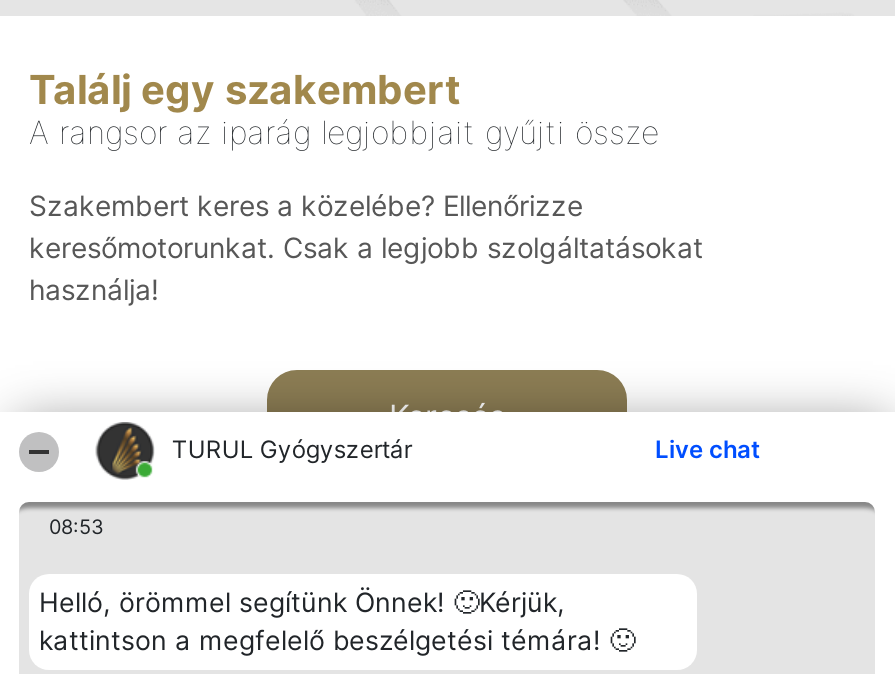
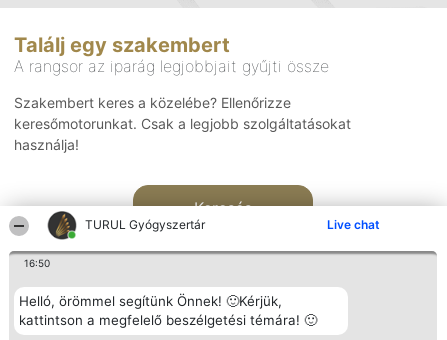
[49,514,103,538] 08:53 -> [24,257,50,269] 16:50

